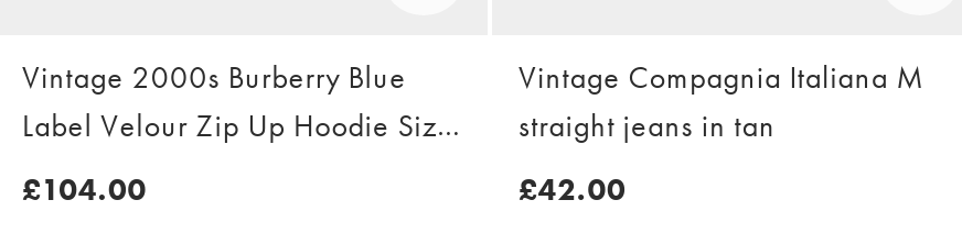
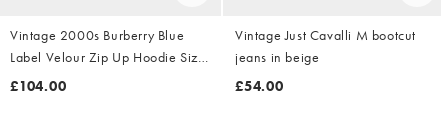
[519,56,924,144] Vintage Compagnia Italiana M | straight jeans in tan -> [235,25,416,65] Vintage Just Cavalli M bootcut | jeans in beige
[519,168,626,208] £42.00 -> [235,76,284,94] £54.00

